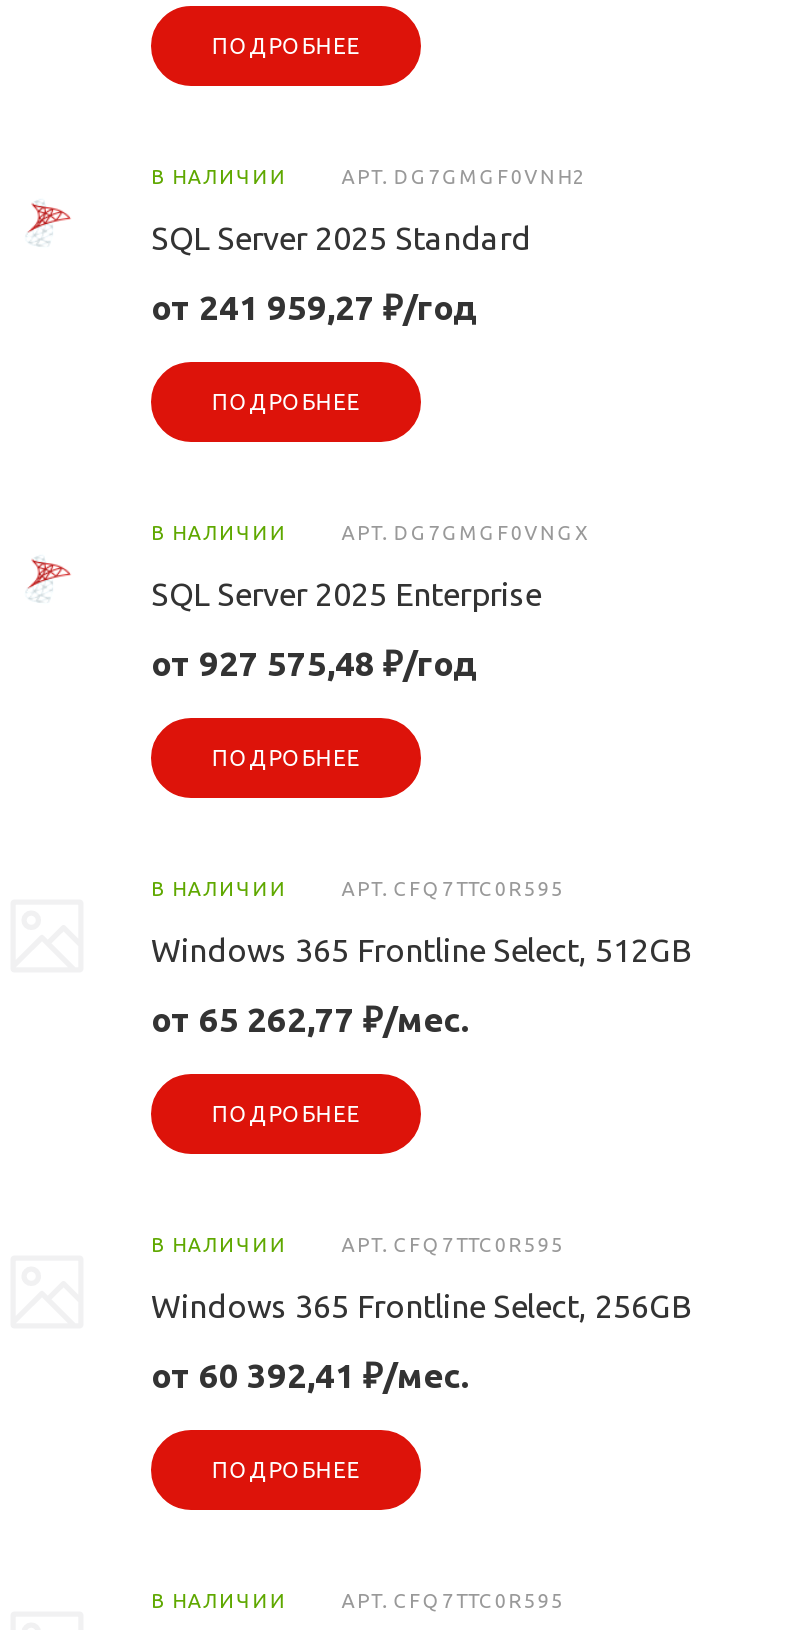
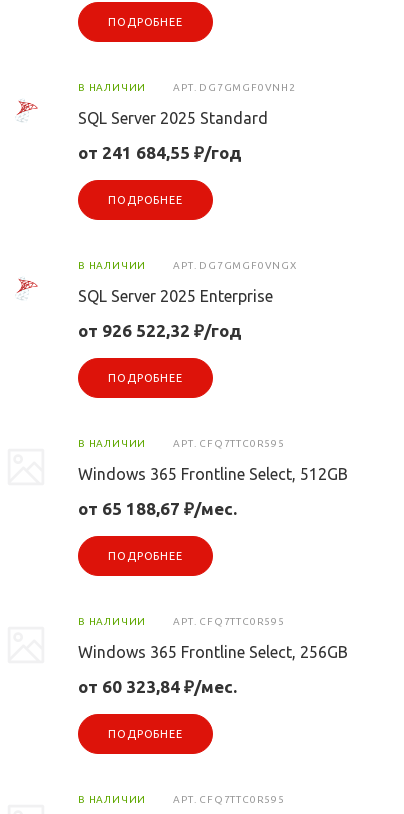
[151,288,479,326] от 241 959,27 ₽/год -> [78,143,242,162] от 241 684,55 ₽/год
[151,644,479,682] от 927 575,48 ₽/год -> [78,321,242,340] от 926 522,32 ₽/год
[151,1000,469,1038] от 65 262,77 ₽/мес. -> [78,499,237,518] от 65 188,67 ₽/мес.
[151,1356,469,1394] от 60 392,41 ₽/мес. -> [78,677,237,696] от 60 323,84 ₽/мес.

